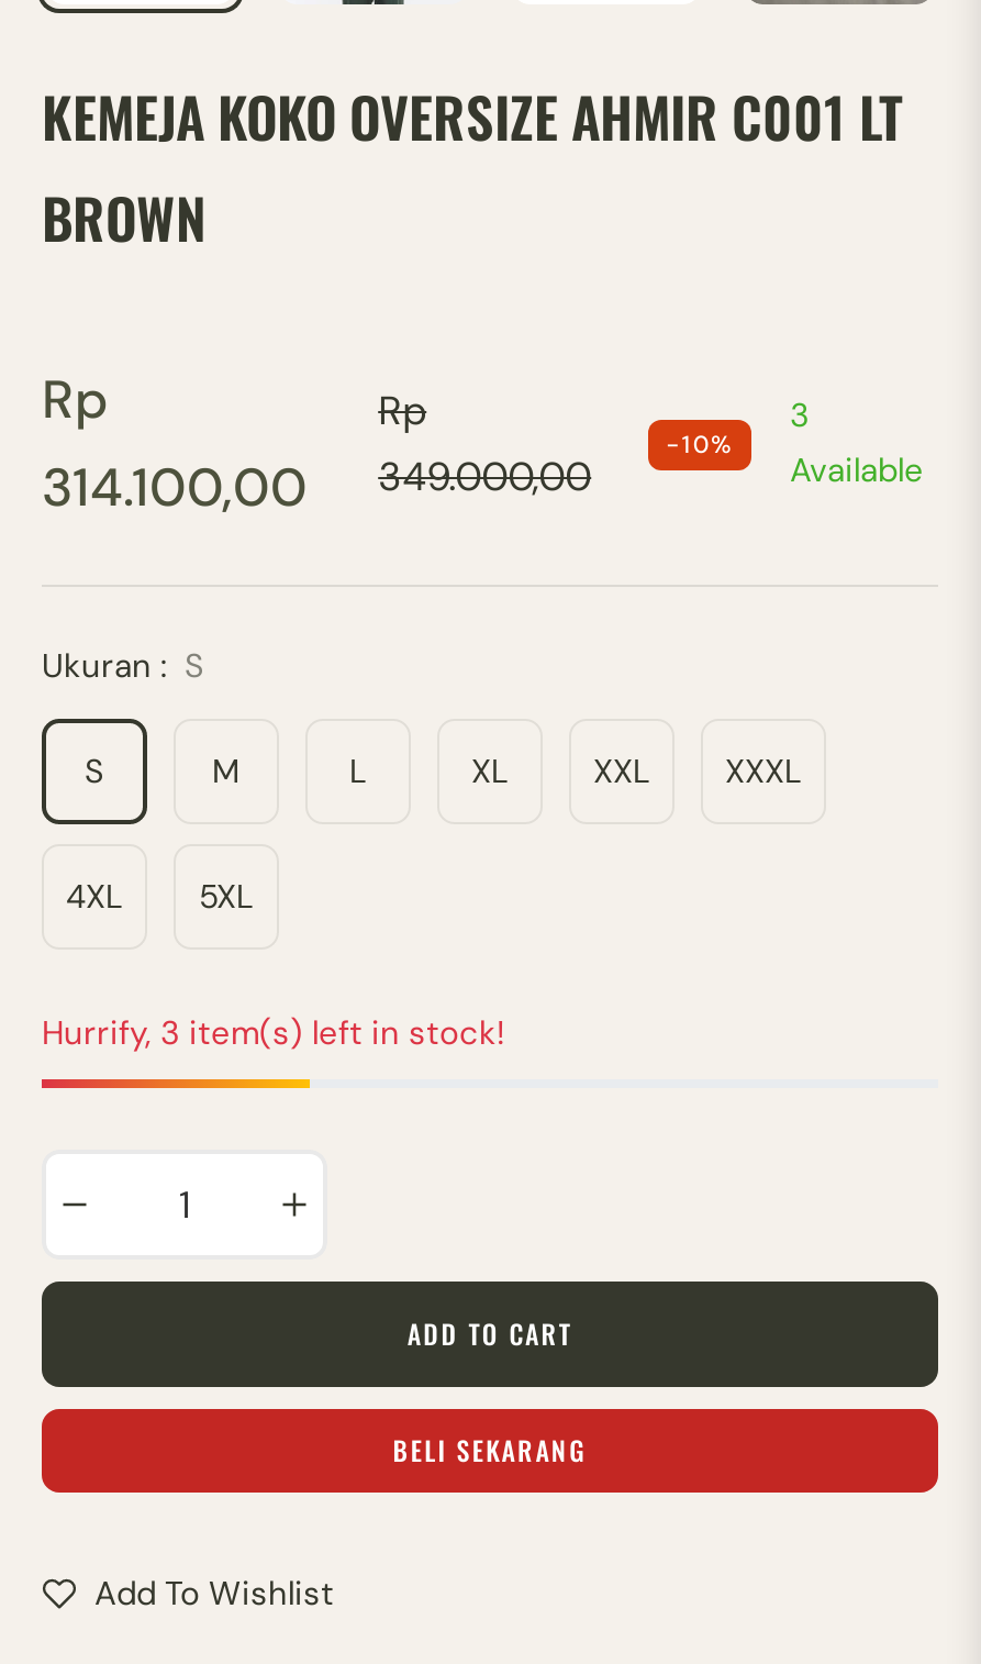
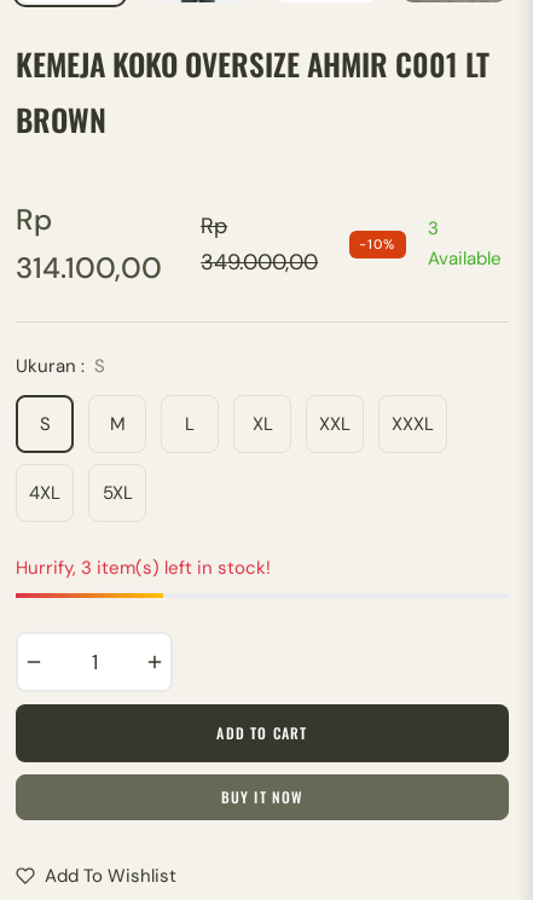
[393,1430,587,1468] BELI SEKARANG -> [221,786,304,807] BUY IT NOW

